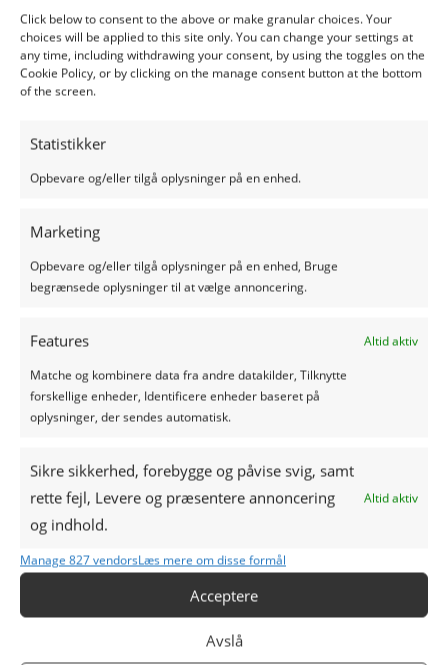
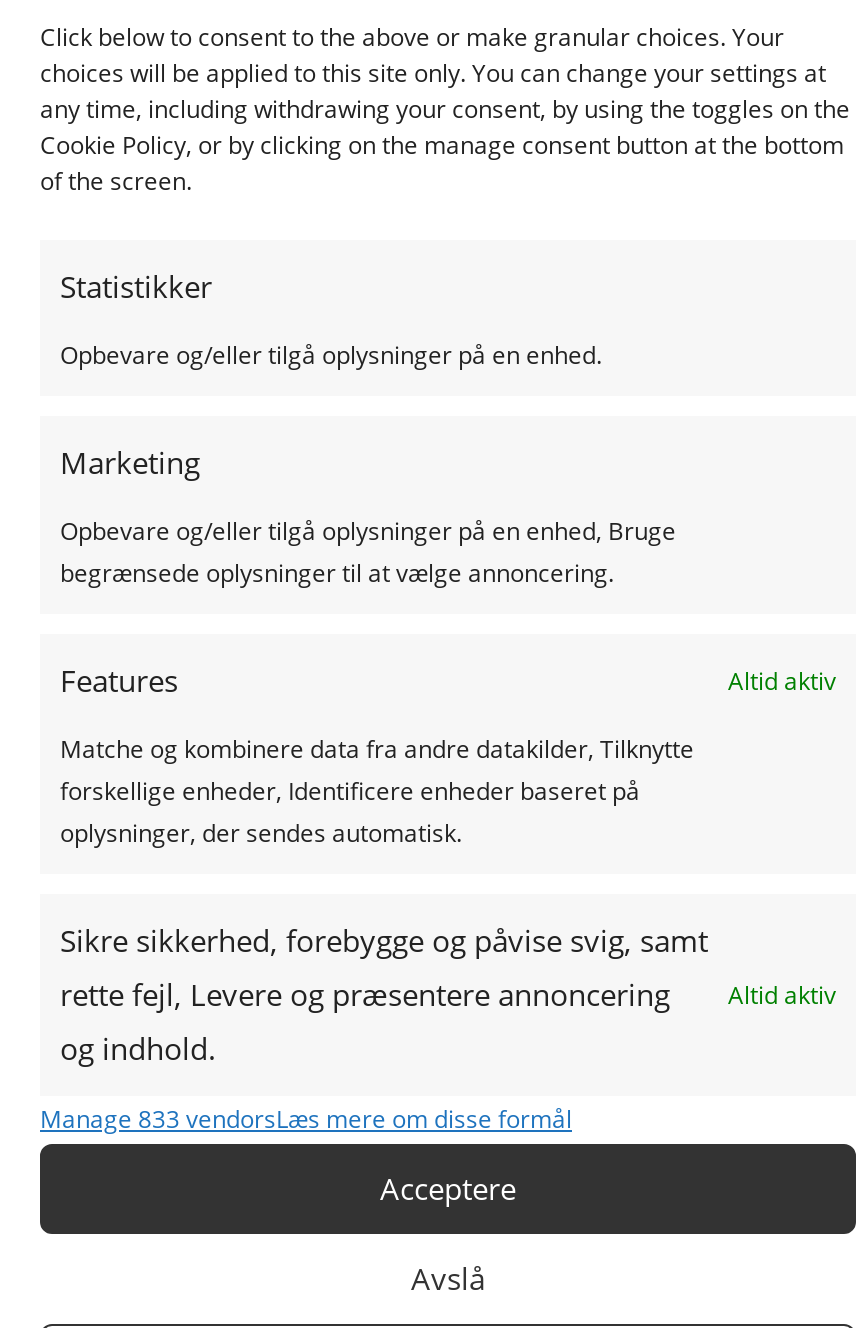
[20,551,286,568] Manage 827 vendorsLæs mere om disse formål -> [40,1101,572,1135] Manage 833 vendorsLæs mere om disse formål

